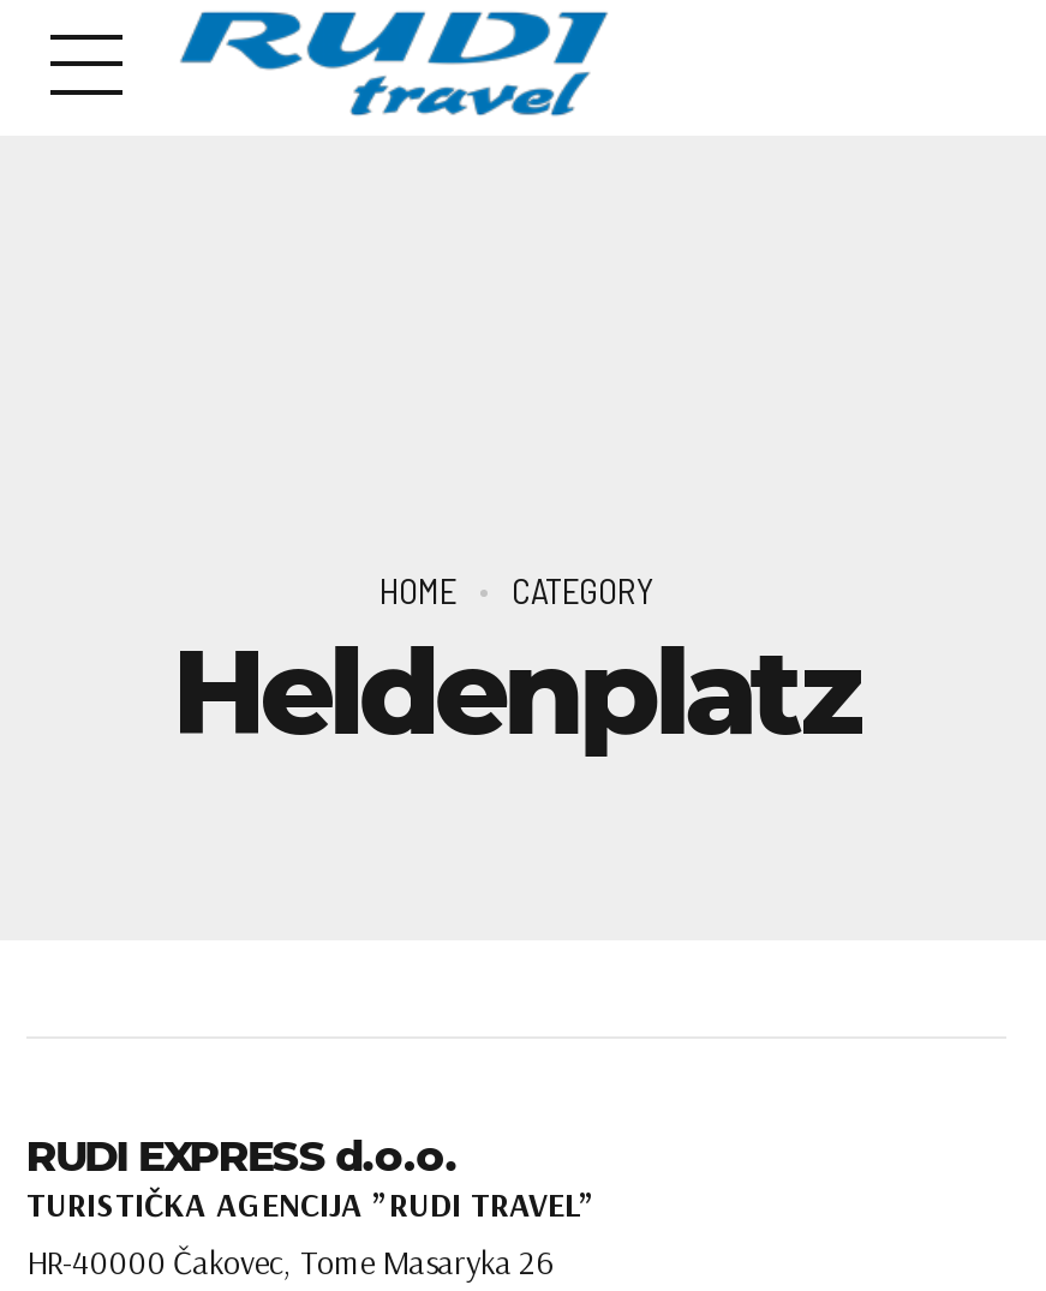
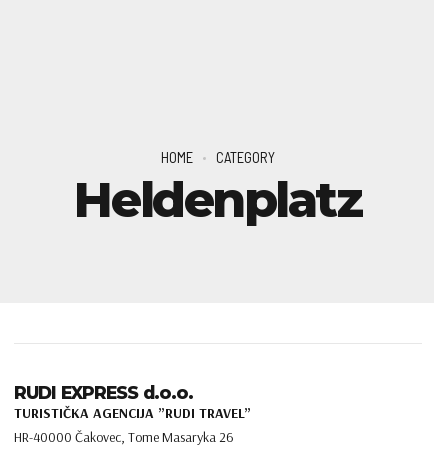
[180,11,608,116] [image] -> none

